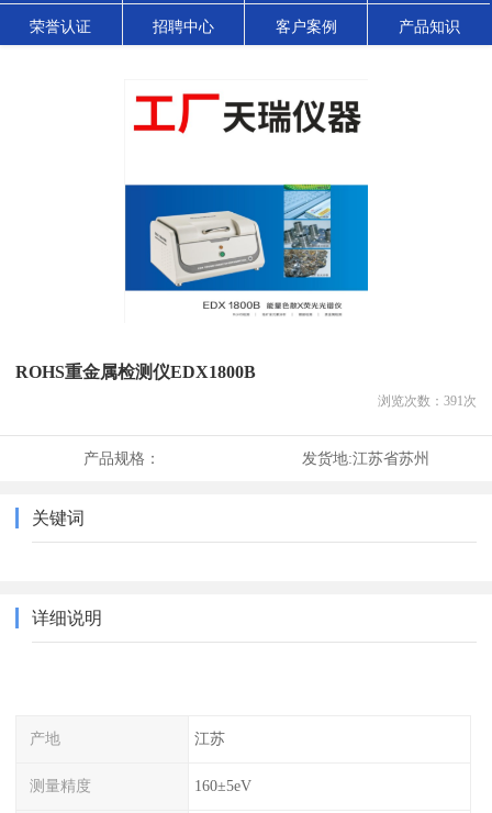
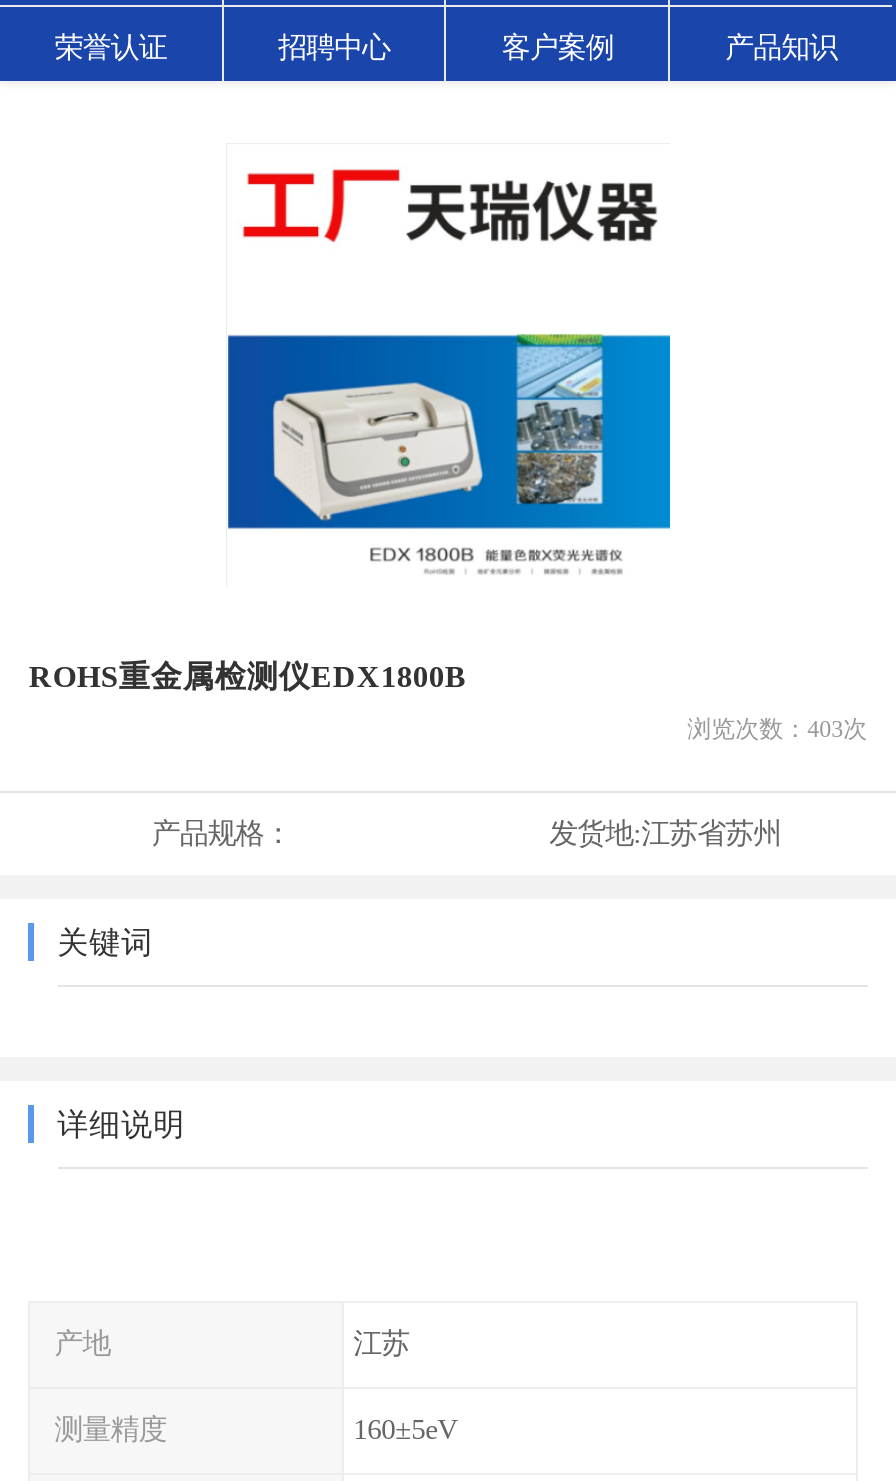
[377,393,476,409] 浏览次数：391次 -> [687,715,867,743] 浏览次数：403次

